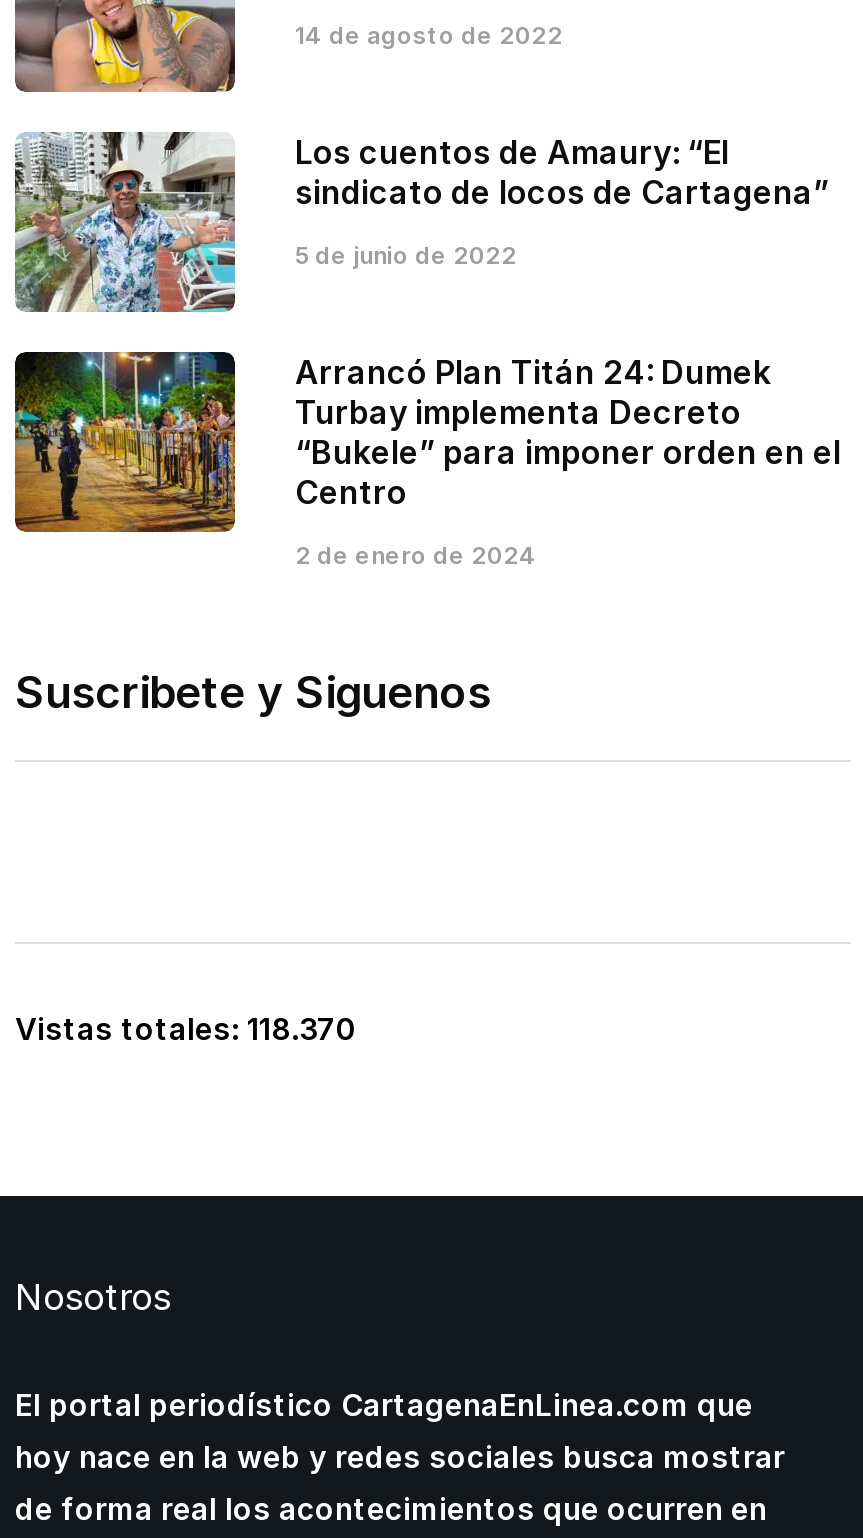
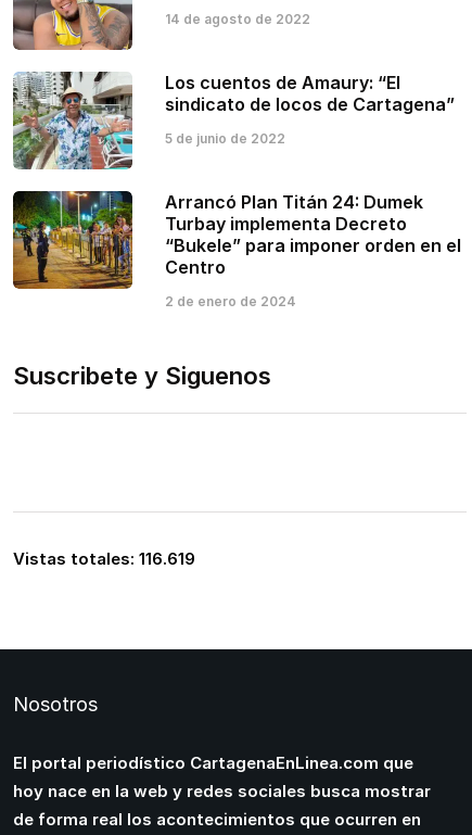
[15,1010,355,1048] Vistas totales: 118.370 -> [13,548,195,569] Vistas totales: 116.619

